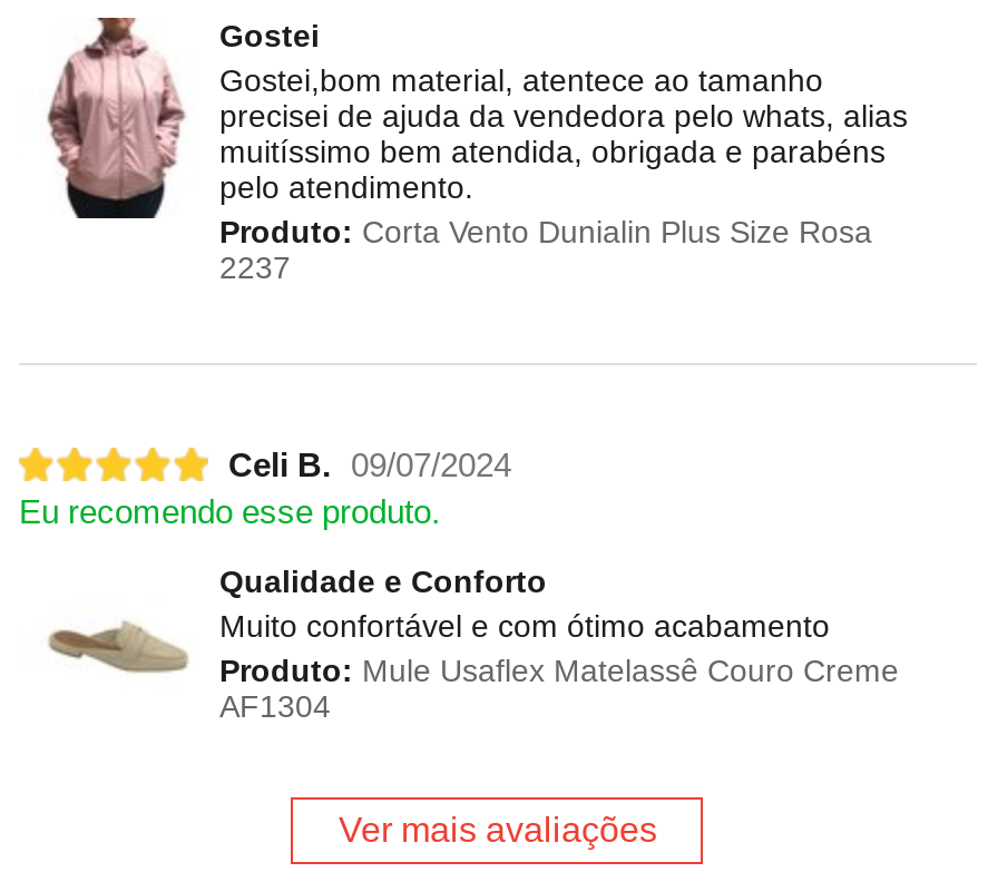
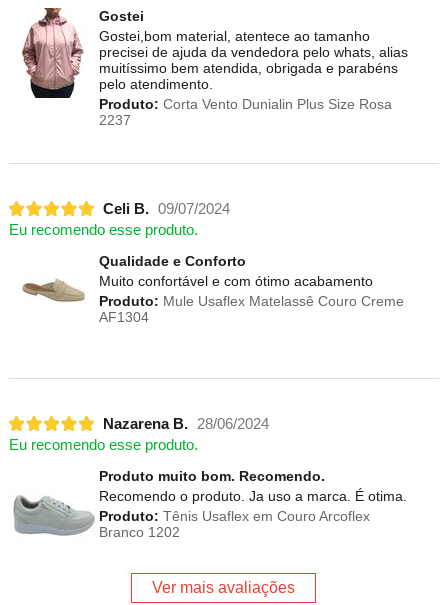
none -> [9,416,407,540] [image] | Nazarena B. 28/06/2024 | Eu recomendo esse produto. | Produto muito bom. Recomendo. | Recomendo o produto. Ja uso a marca. É otima. | Produto: Tênis Usaflex em Couro Arcoflex | Branco 1202

